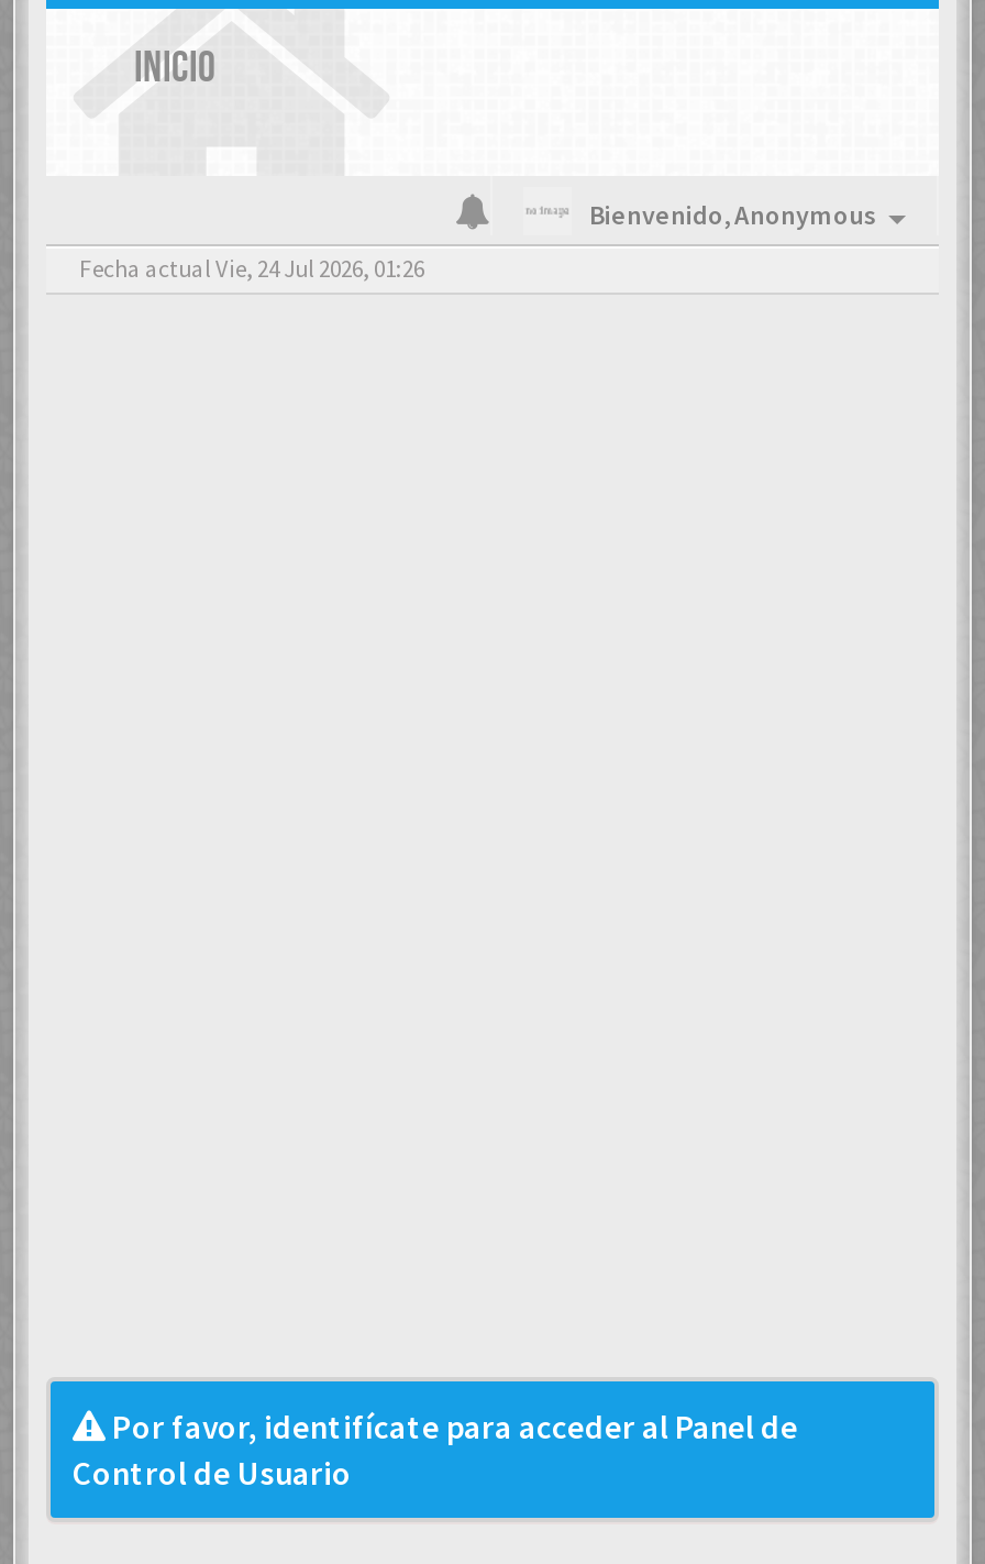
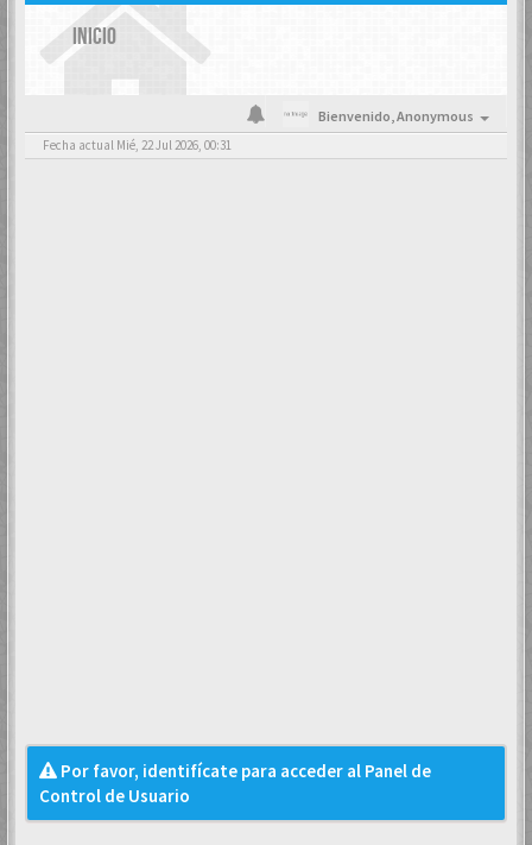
[79,253,424,284] Fecha actual Vie, 24 Jul 2026, 01:26 -> [43,137,232,153] Fecha actual Mié, 22 Jul 2026, 00:31

